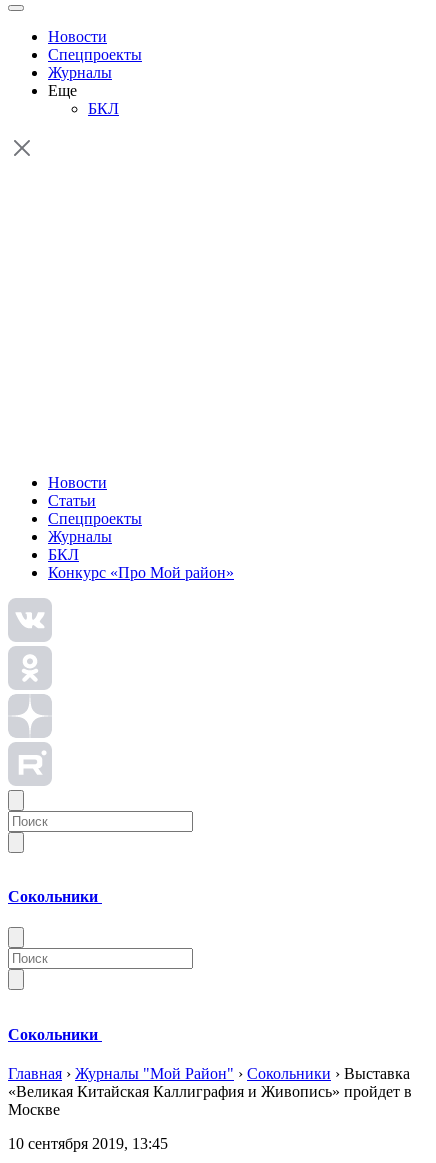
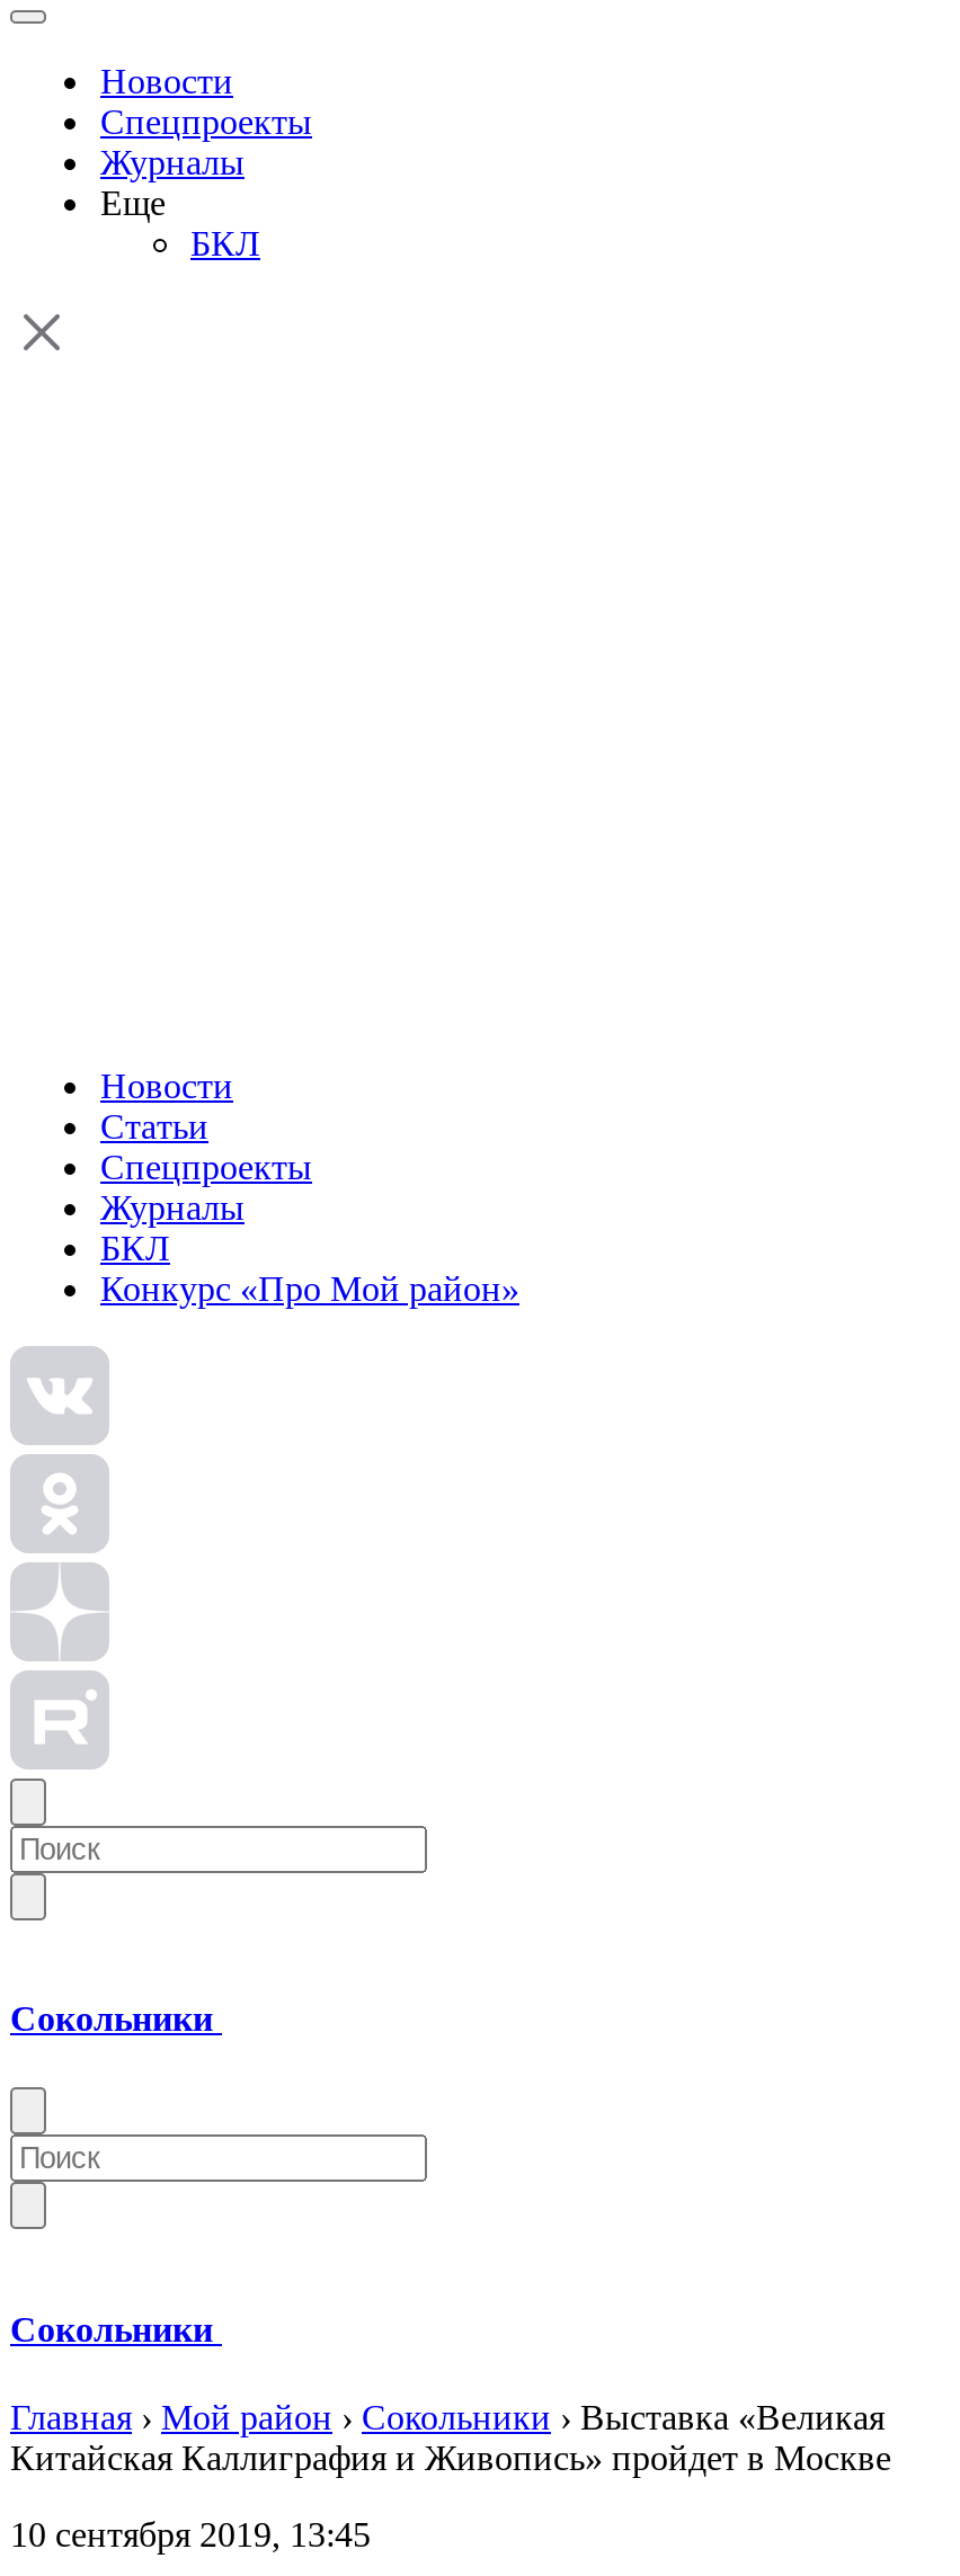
[8,1065,412,1118] Главная › Журналы "Мой Район" › Сокольники › Выставка | «Великая Китайская Каллиграфия и Живопись» пройдет в | Москве -> [10,2398,891,2476] Главная › Мой район › Сокольники › Выставка «Великая | Китайская Каллиграфия и Живопись» пройдет в Москве

